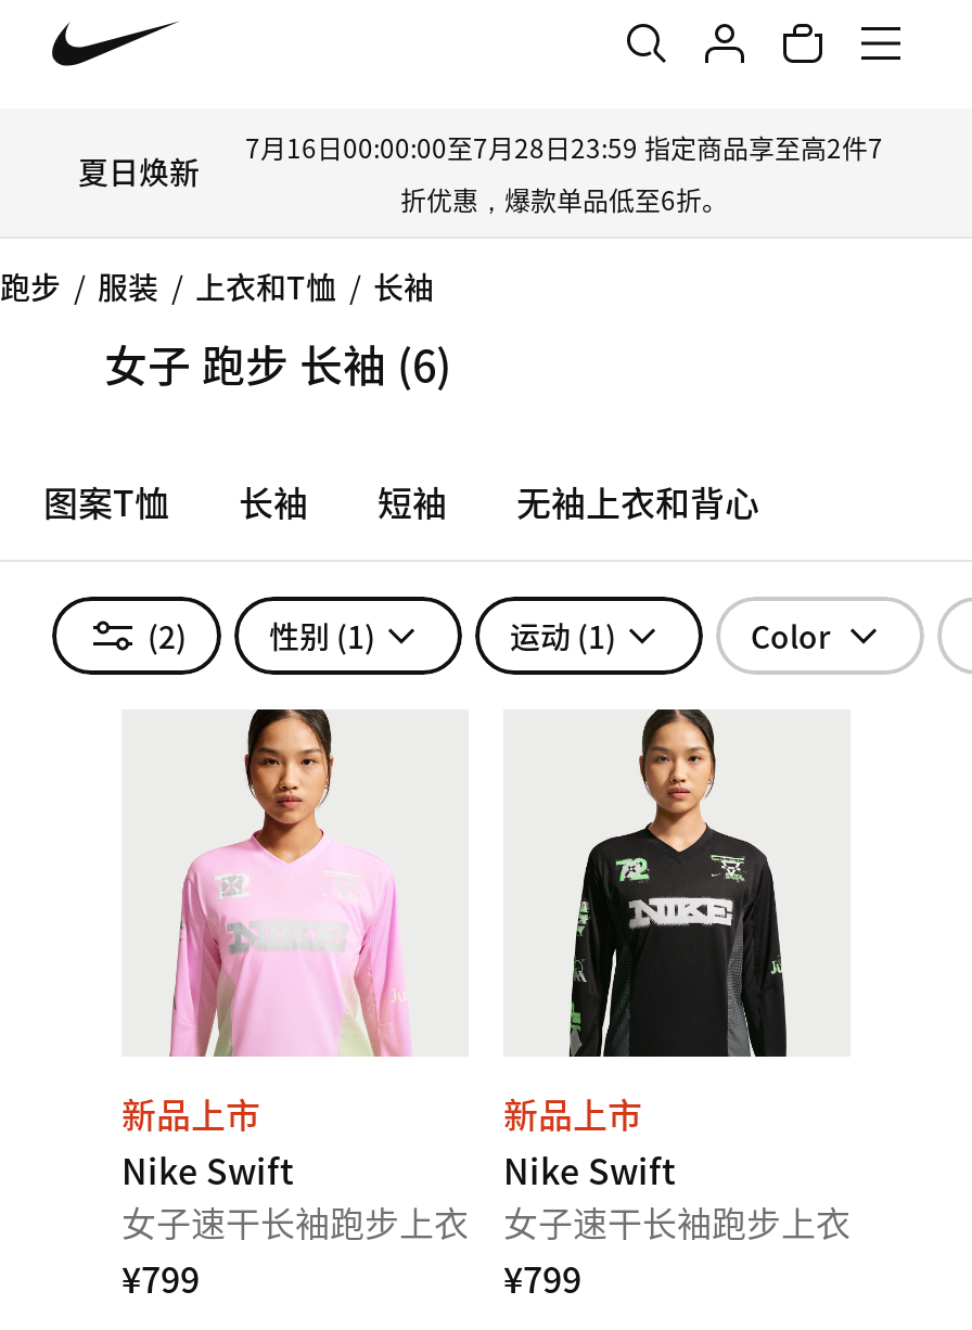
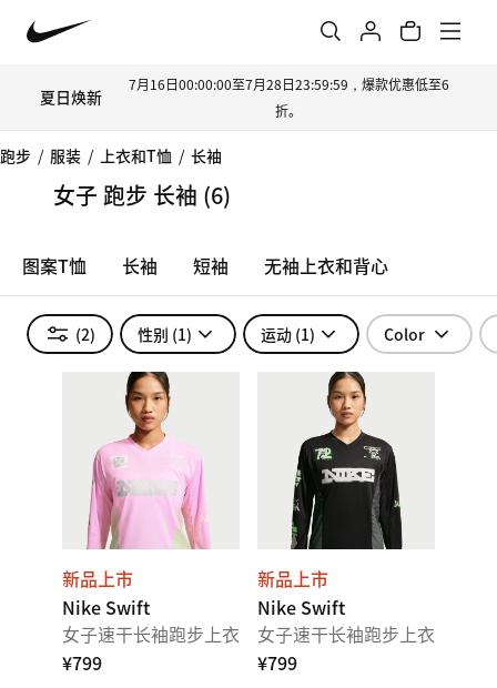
[245,128,883,217] 7月16日00:00:00至7月28日23:59 指定商品享至高2件7 | 折优惠，爆款单品低至6折。 -> [128,74,449,120] 7月16日00:00:00至7月28日23:59:59，爆款优惠低至6 | 折。

